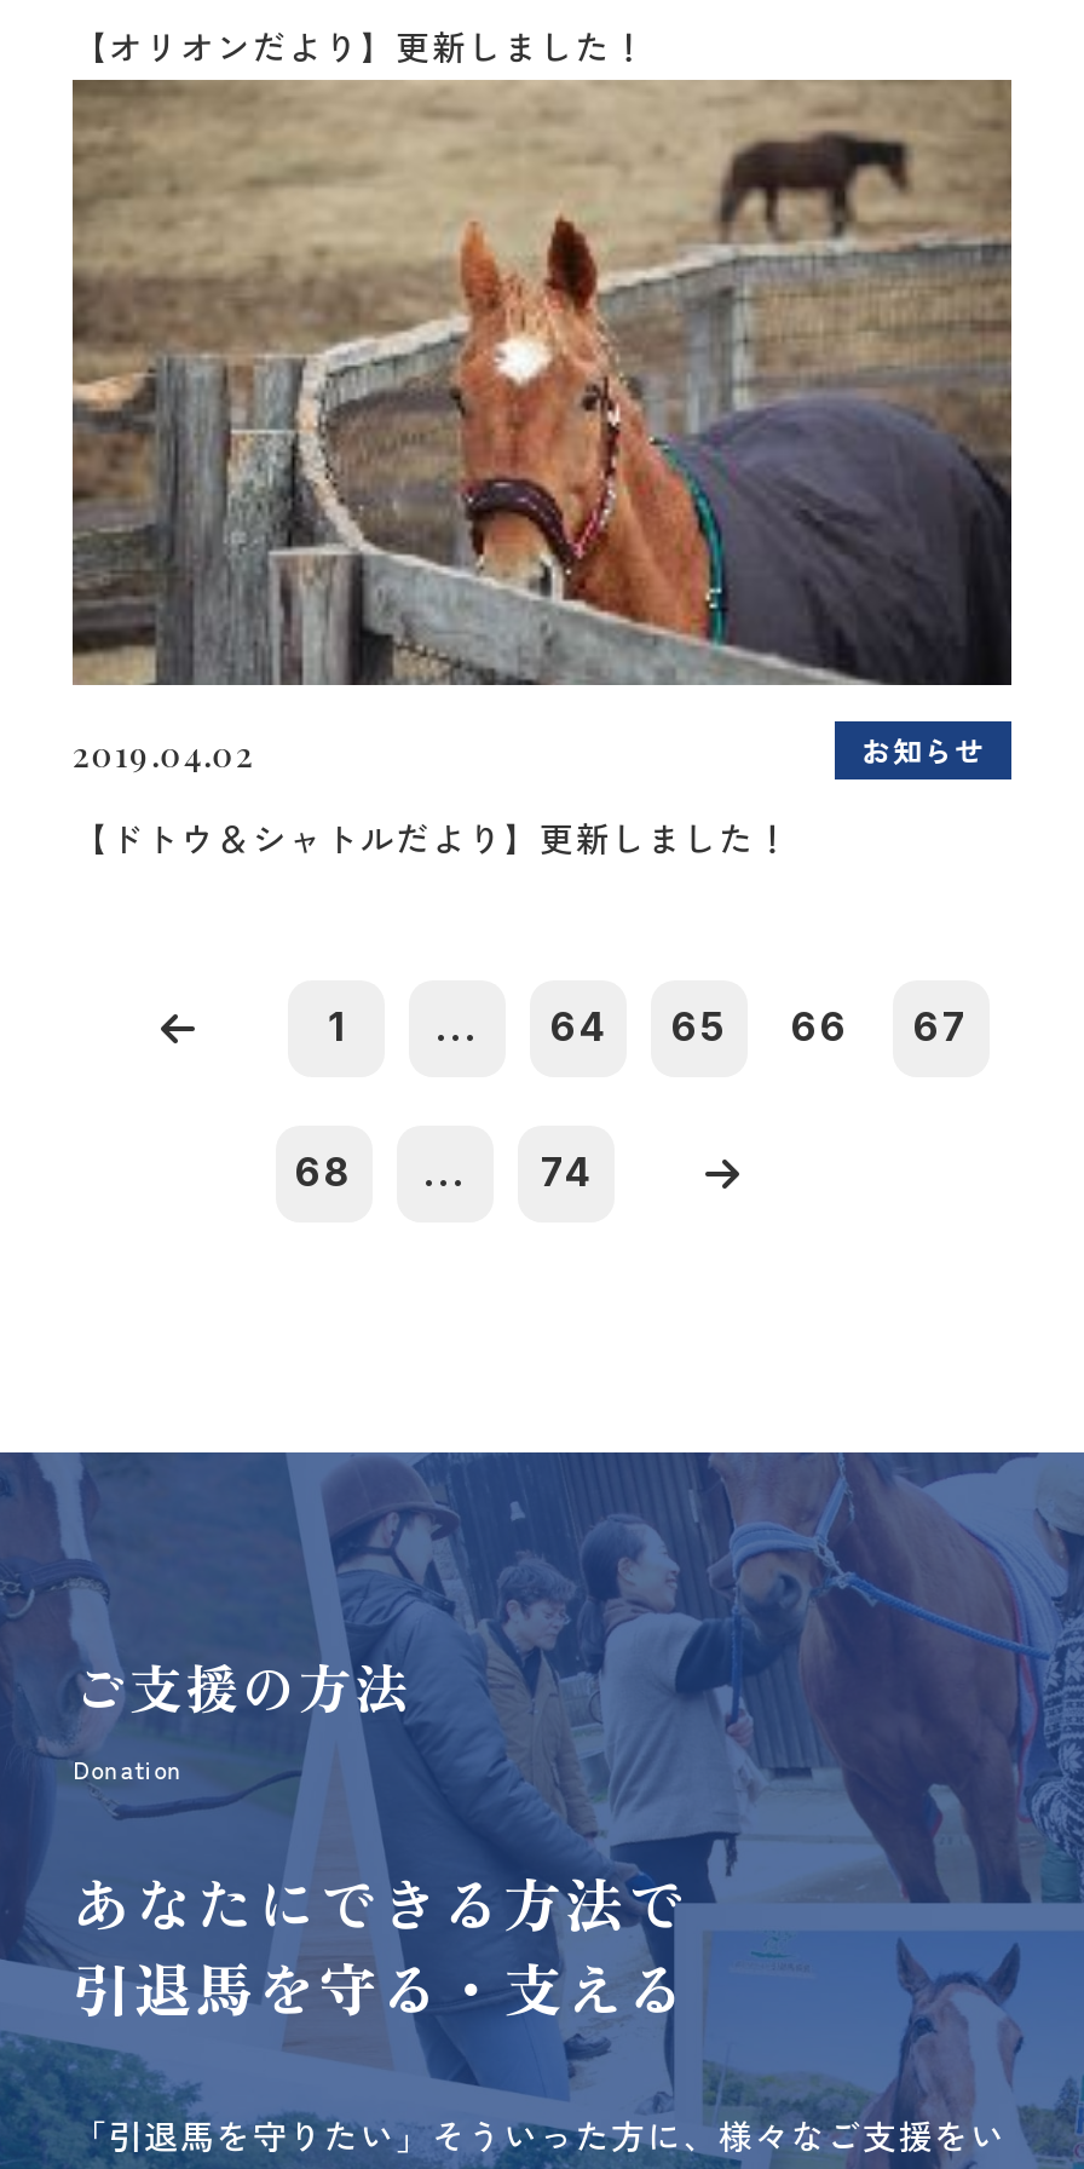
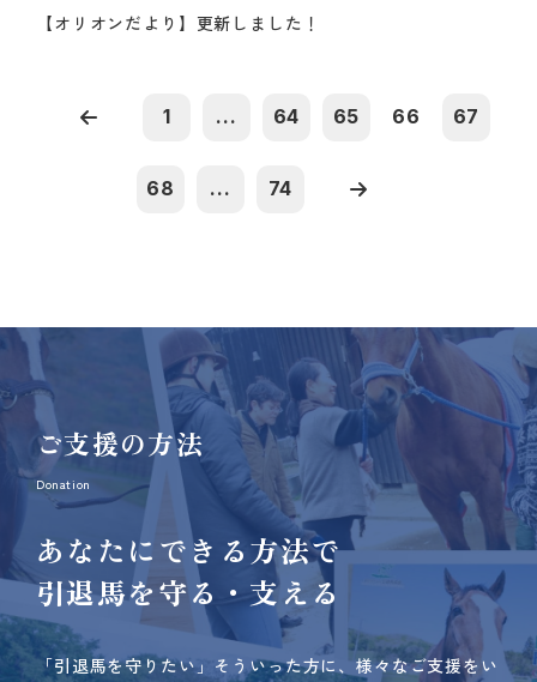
[70,77,1014,862] [image] | 2019.04.02 | お知らせ | 【ドトウ＆シャトルだより】更新しました！ -> none

